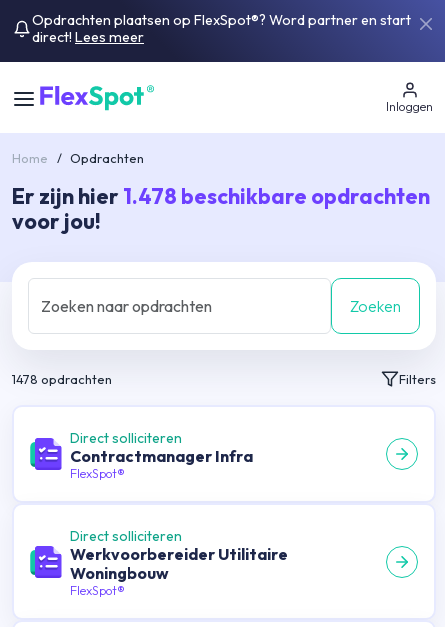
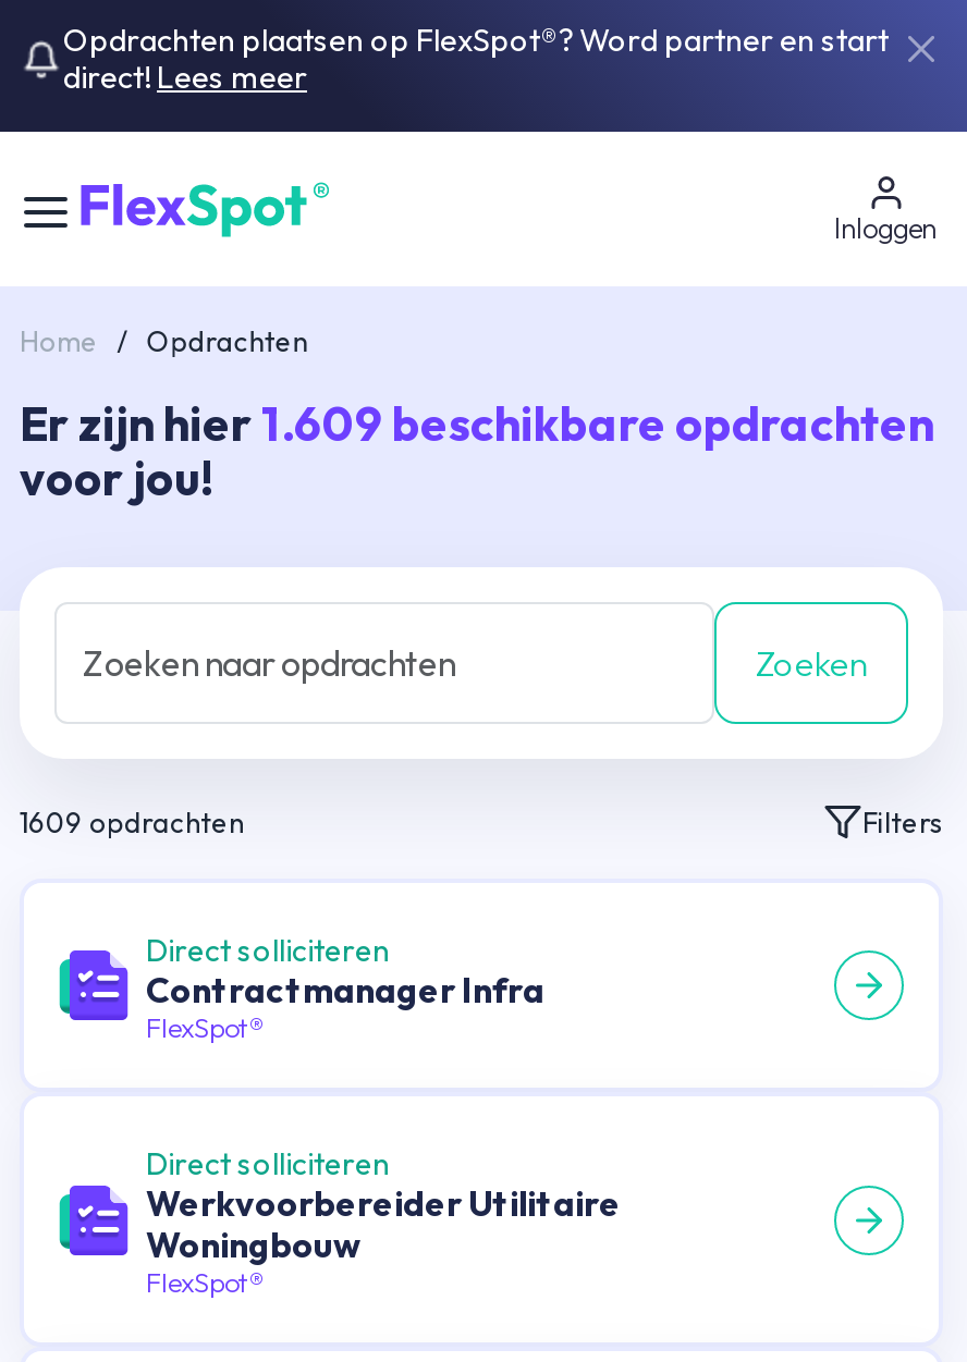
[12,182,430,210] Er zijn hier 1.478 beschikbare opdrachten -> [20,393,934,454] Er zijn hier 1.609 beschikbare opdrachten
[12,371,112,387] 1478 opdrachten -> [20,805,244,839] 1609 opdrachten

